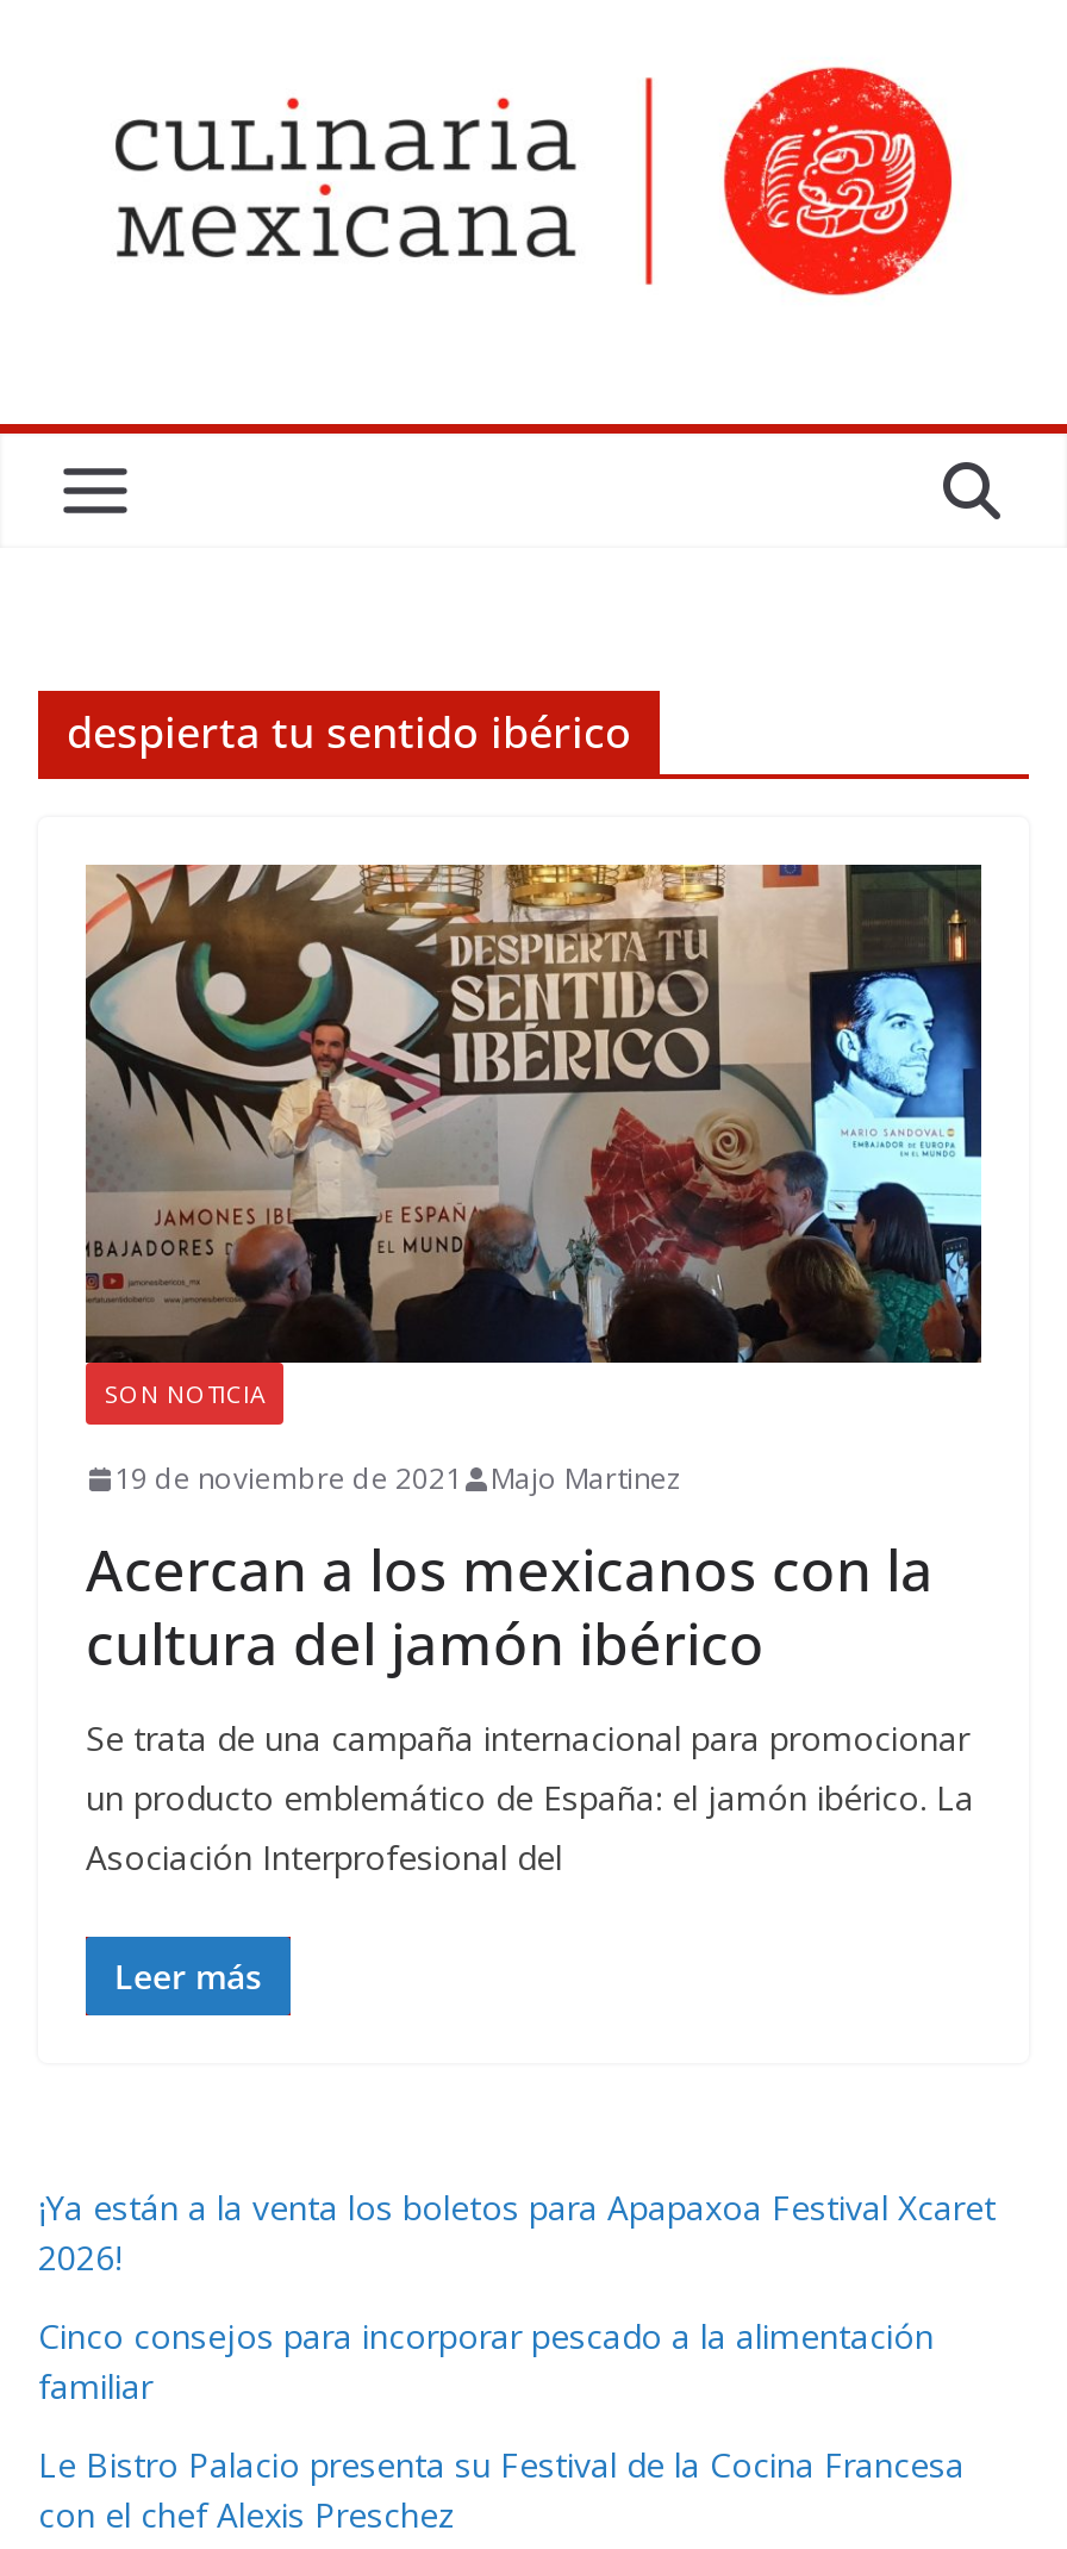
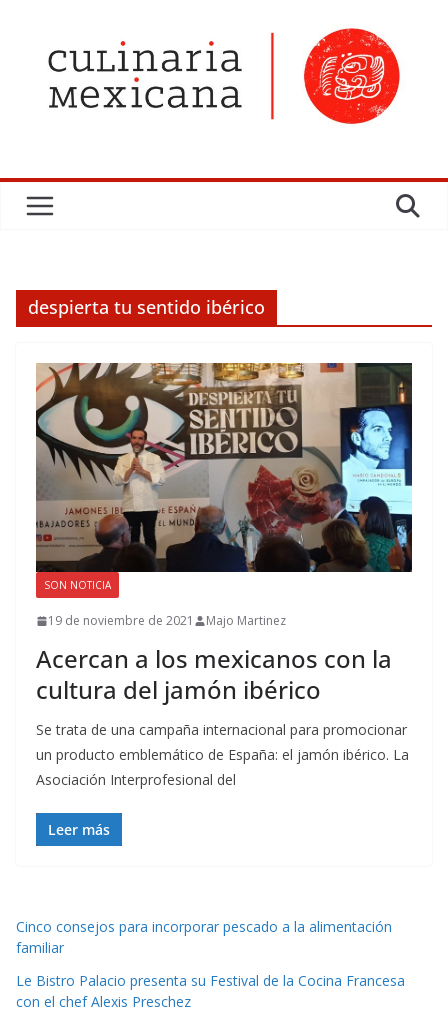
[38,2185,996,2280] ¡Ya están a la venta los boletos para Apapaxoa Festival Xcaret | 2026! -> none

